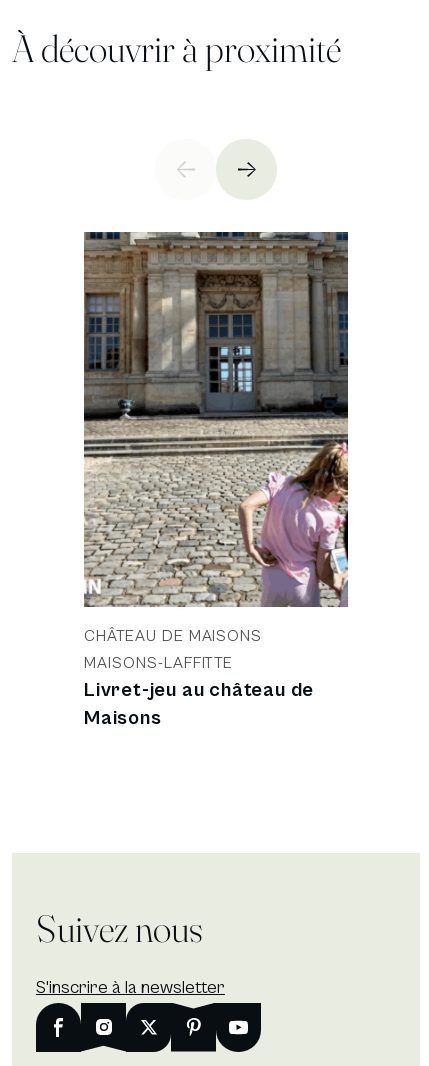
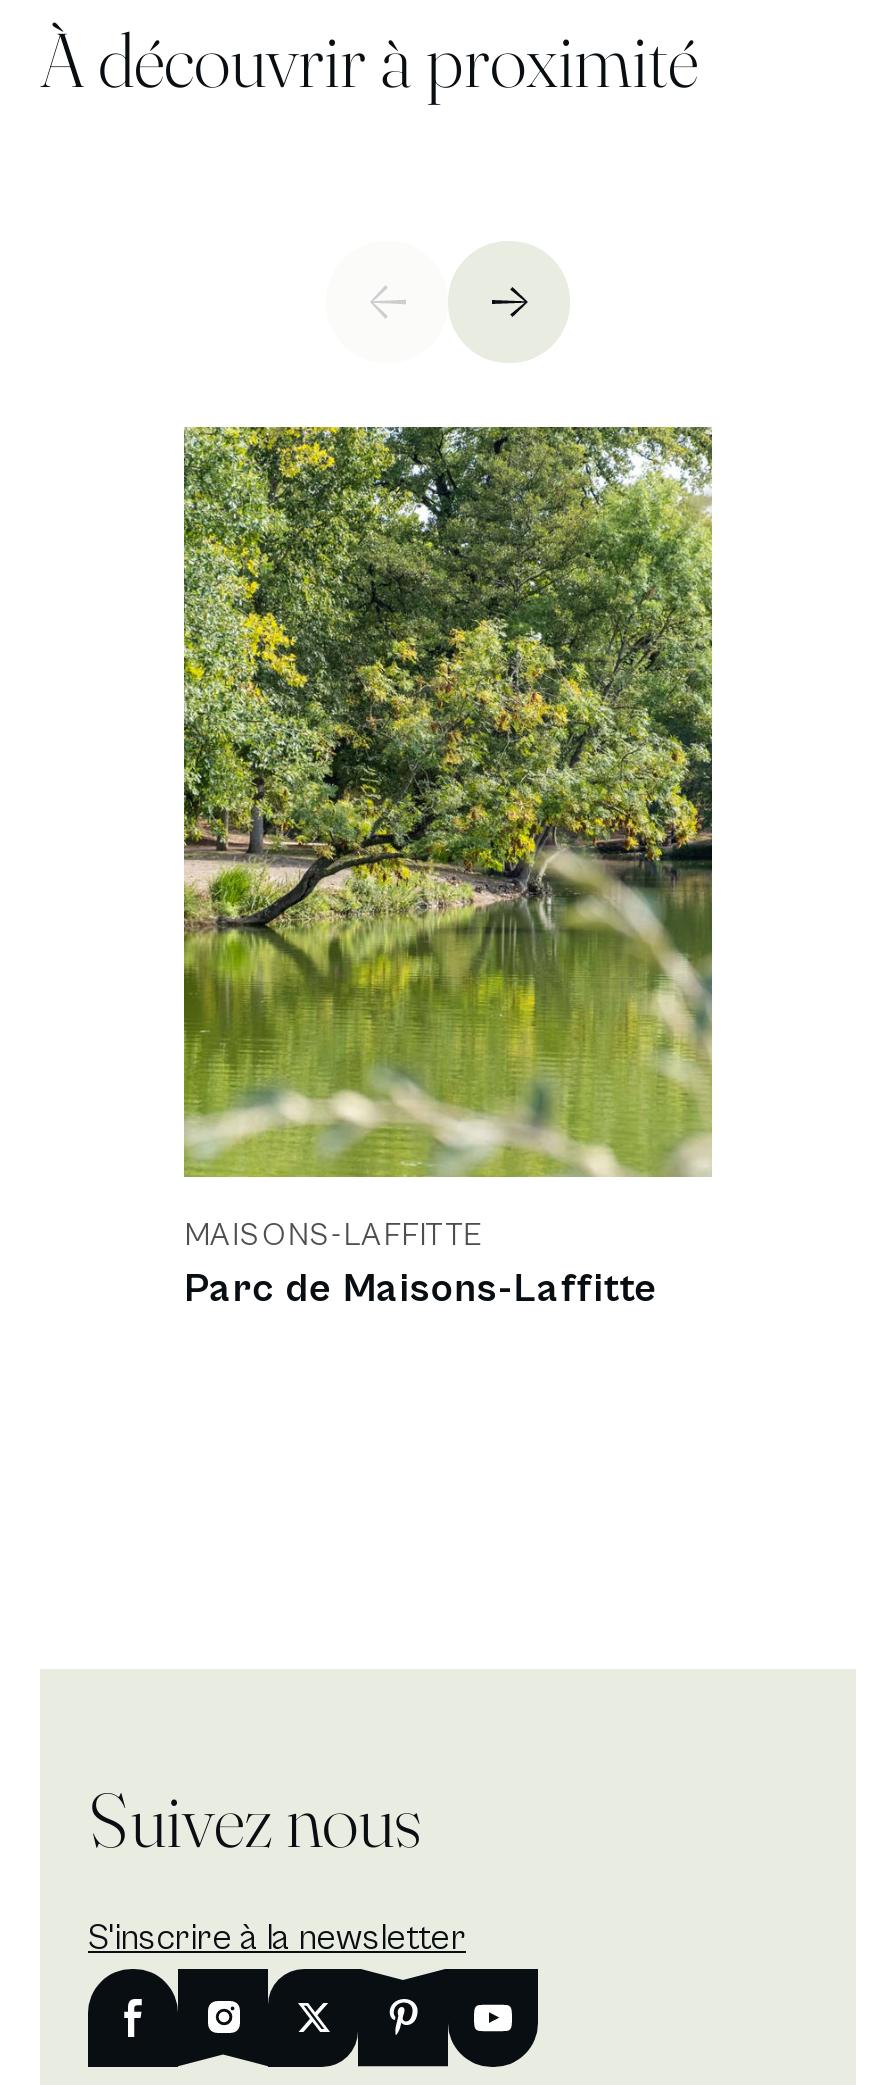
[84,231,349,608] [image] -> [182,425,714,1179] [image]
[84,627,262,645] CHÂTEAU DE MAISONS -> none
moved [84,654,233,672] -> [184,1216,483,1252]: MAISONS-LAFFITTE
[84,679,314,730] Livret-jeu au château de | Maisons -> [184,1266,658,1312] Parc de Maisons-Laffitte

